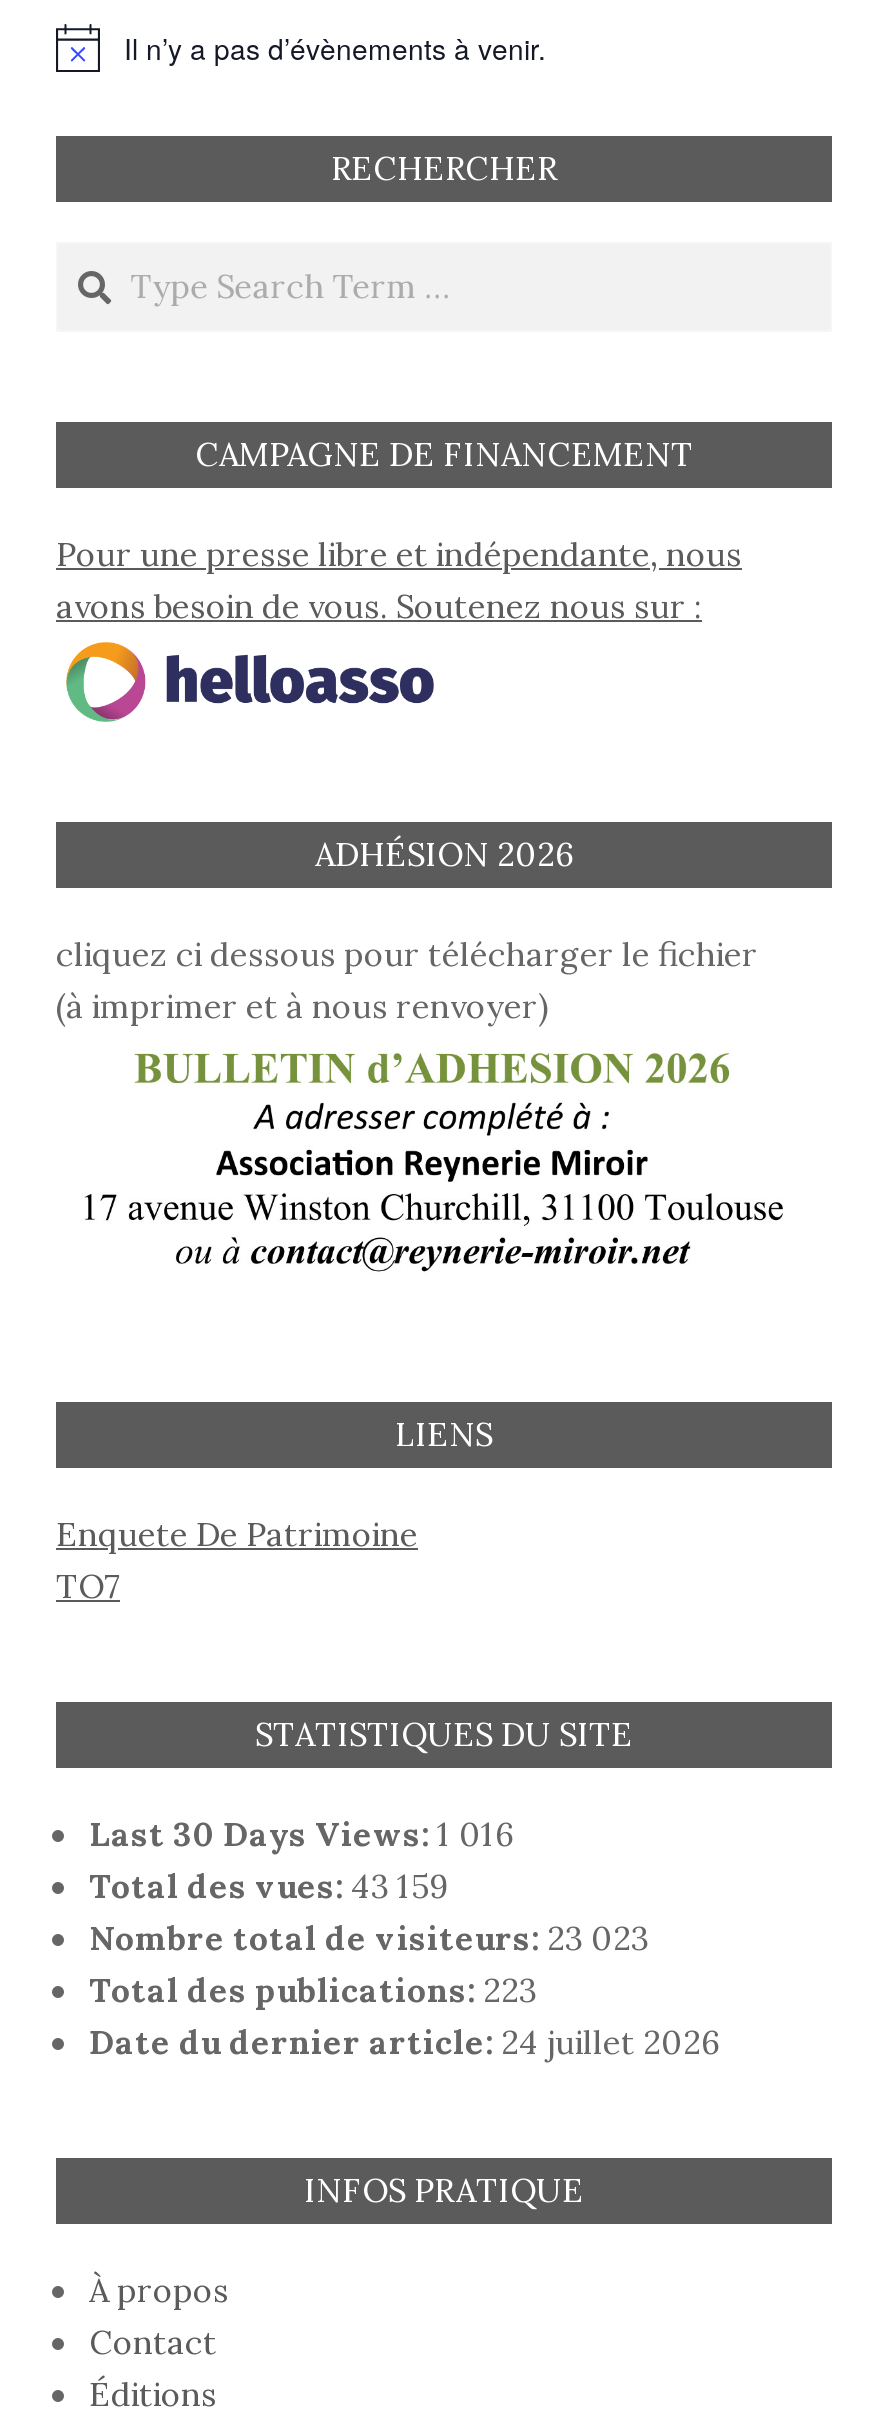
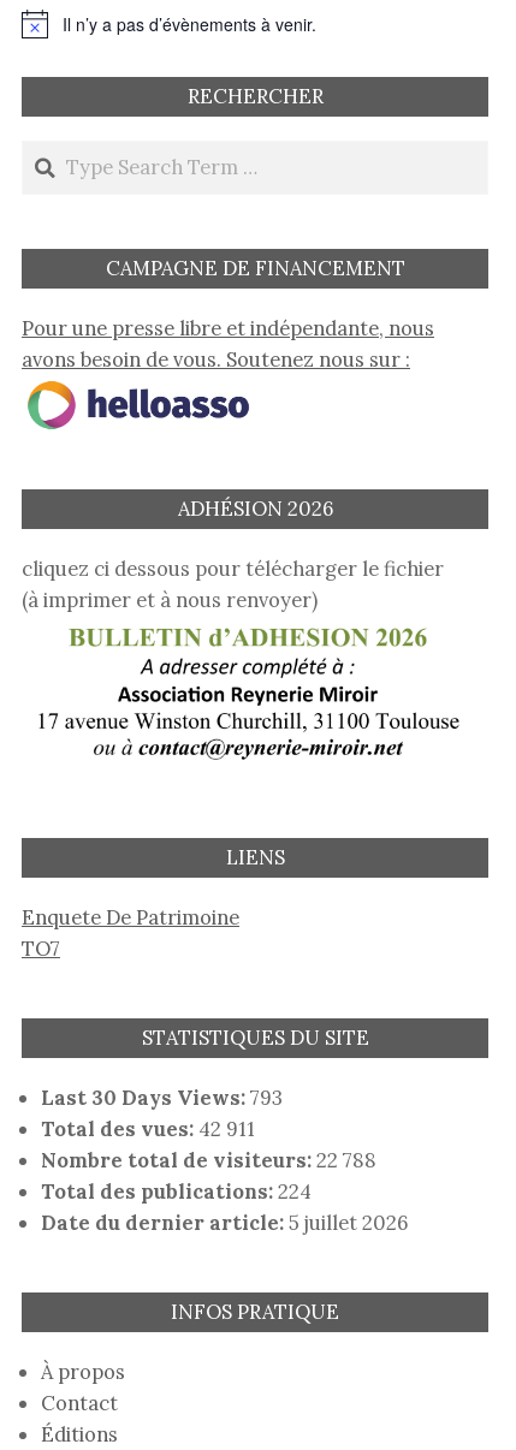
[89,1811,513,1855] Last 30 Days Views: 1 016 -> [41,1084,283,1111] Last 30 Days Views: 793
[89,1863,449,1907] Total des vues: 43 159 -> [41,1115,256,1142] Total des vues: 42 911
[89,1915,649,1959] Nombre total de visiteurs: 23 023 -> [41,1147,377,1173] Nombre total de visiteurs: 22 788
[89,1967,537,2011] Total des publications: 223 -> [41,1178,312,1204] Total des publications: 224
[89,2019,719,2063] Date du dernier article: 24 juillet 2026 -> [41,1209,408,1236] Date du dernier article: 5 juillet 2026

